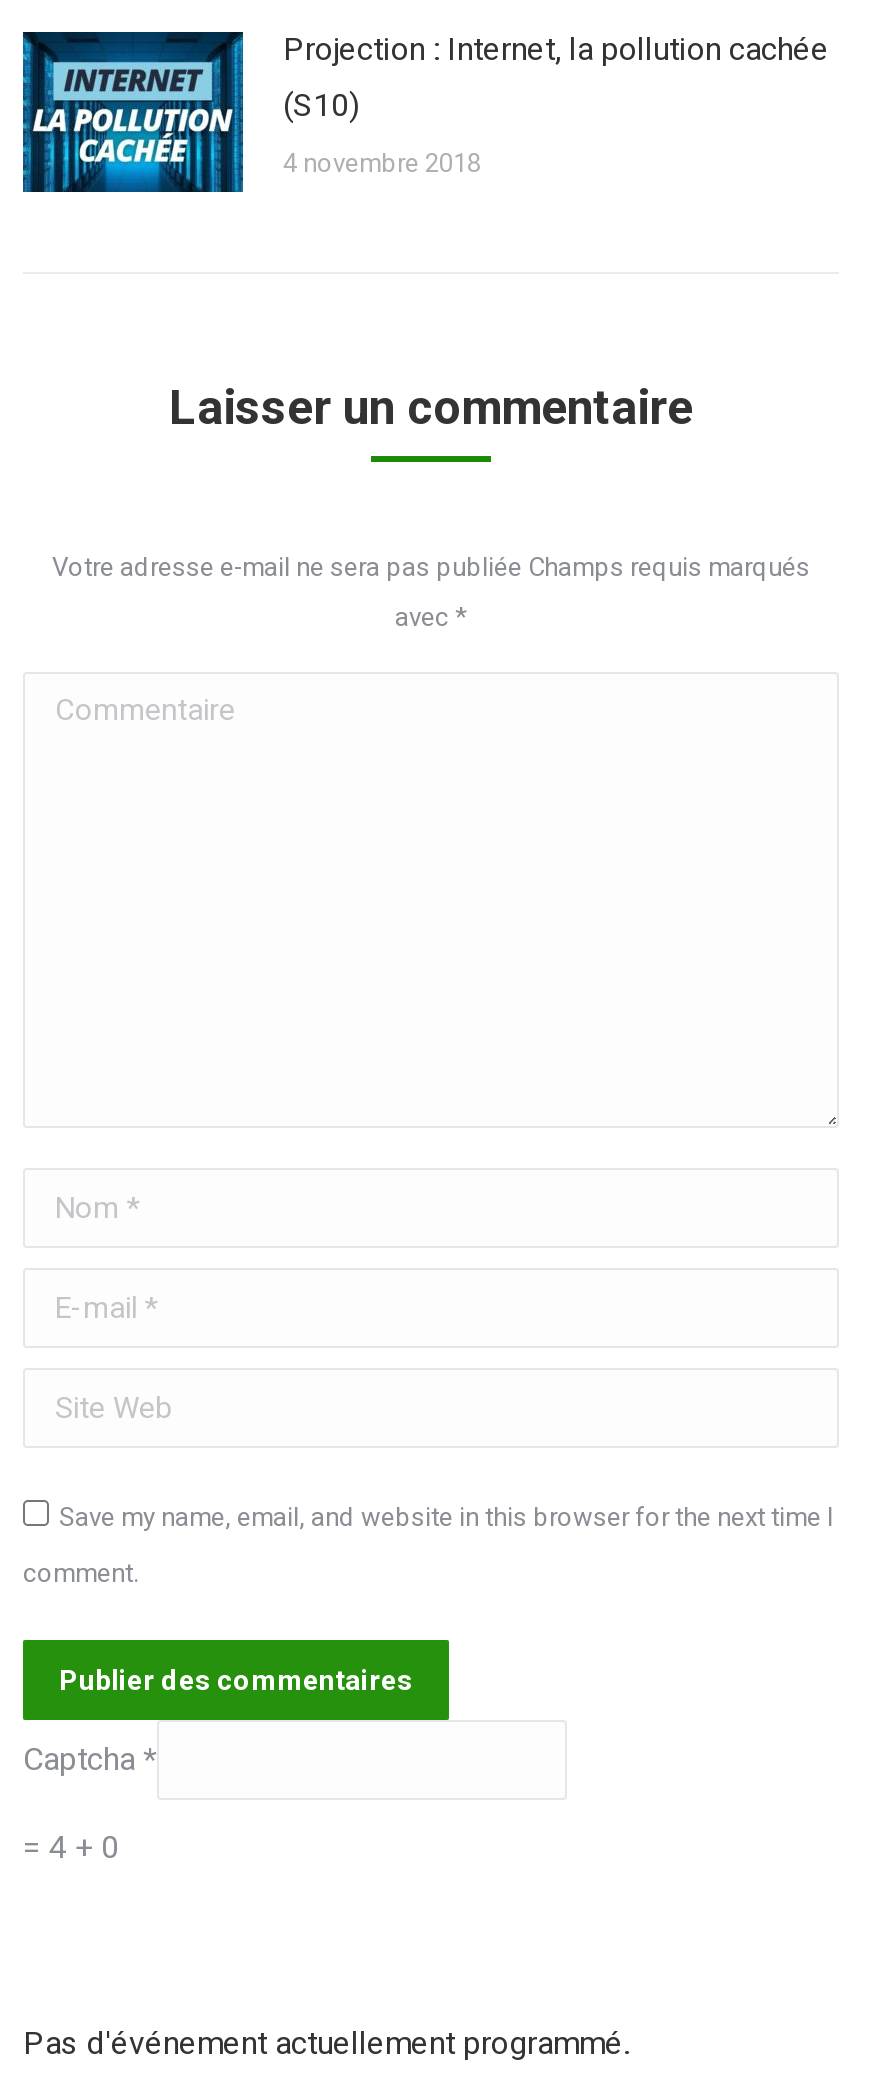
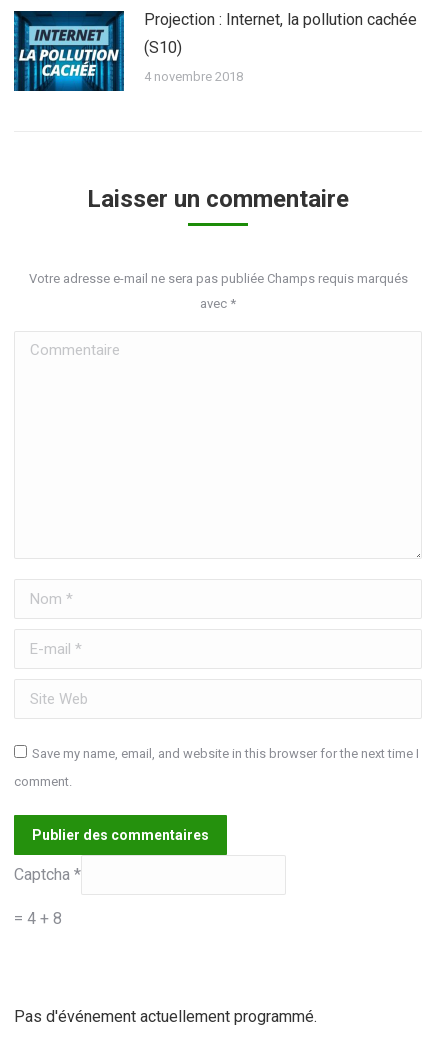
[23,1828,119,1866] = 4 + 0 -> [14,909,62,928] = 4 + 8

